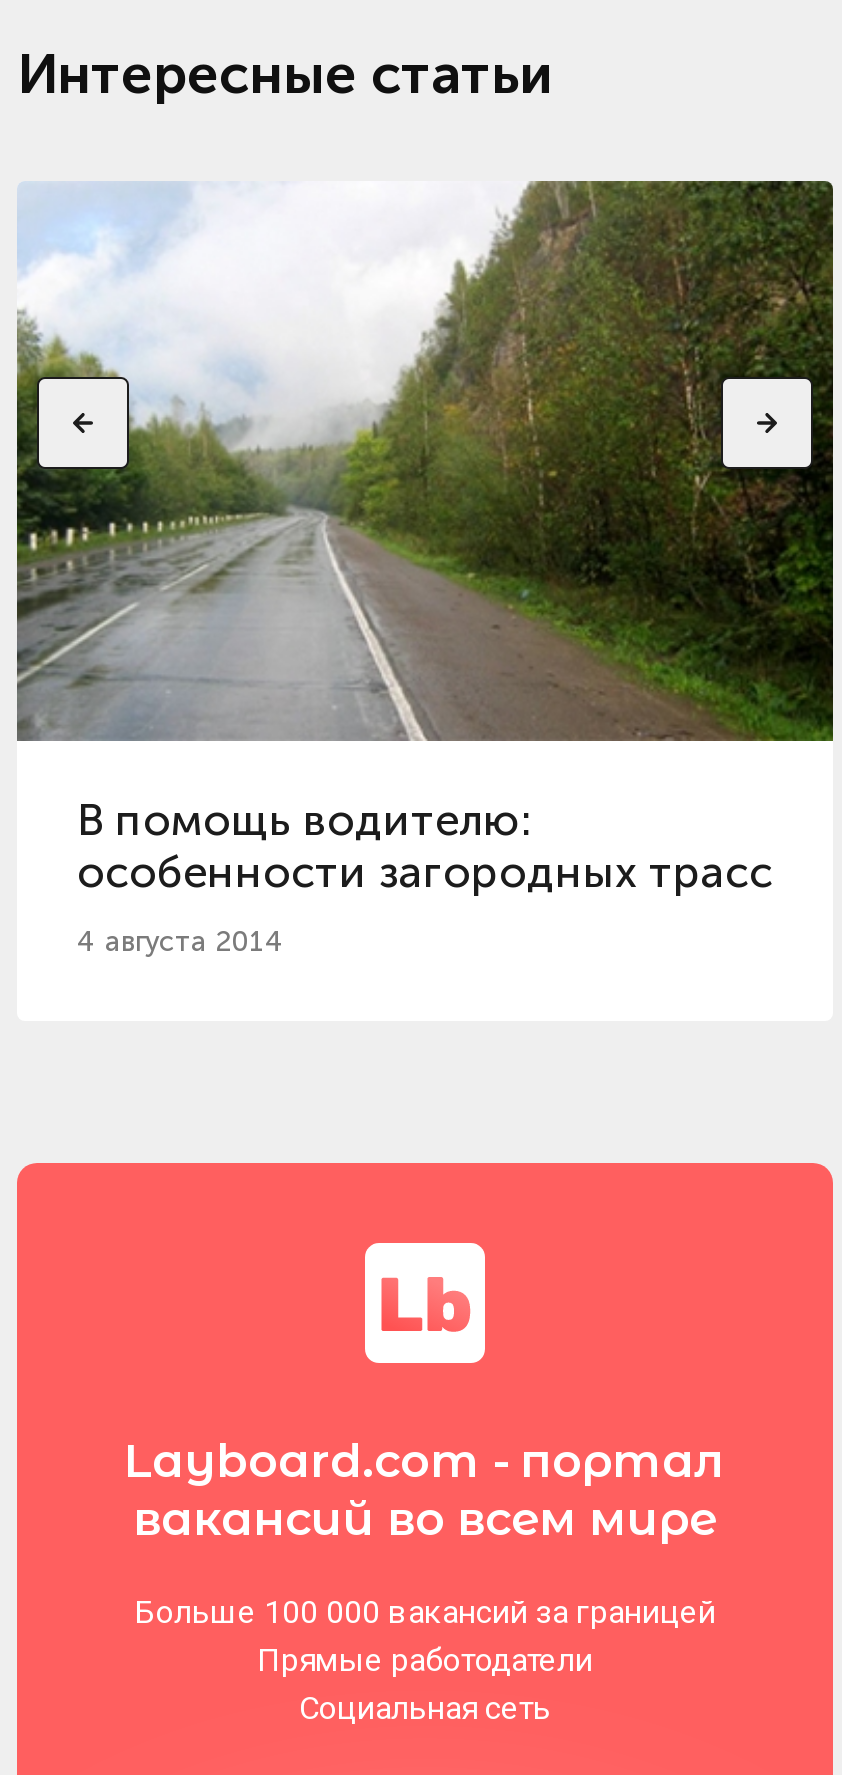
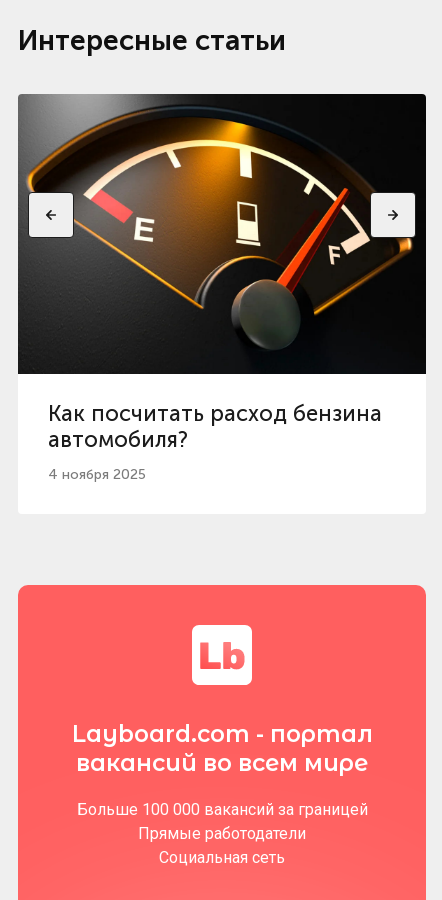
[17,179,833,898] [image] | В помощь водителю: | особенности загородных трасс -> [17,93,426,452] [image] | Как посчитать расход бензина | автомобиля?
[77,924,285,958] 4 августа 2014 -> [48,465,146,482] 4 ноября 2025

